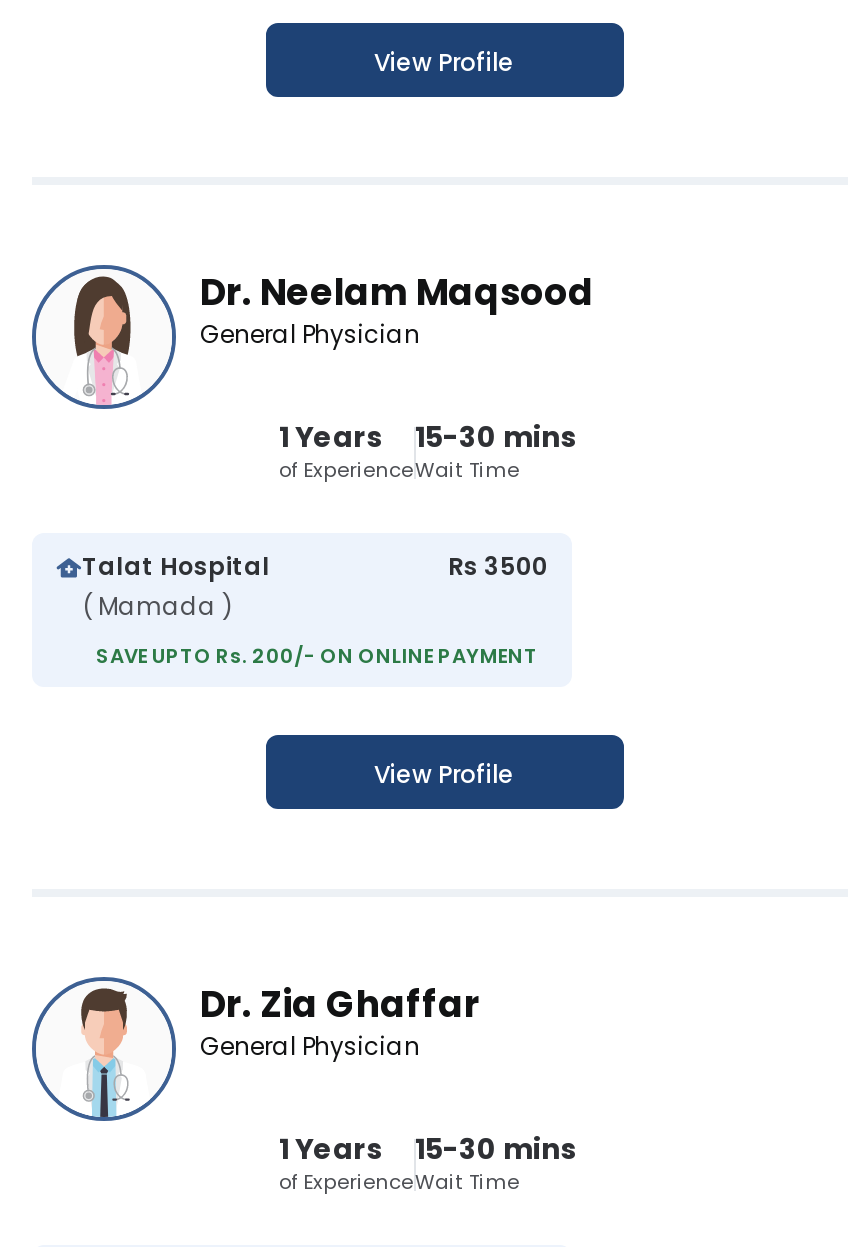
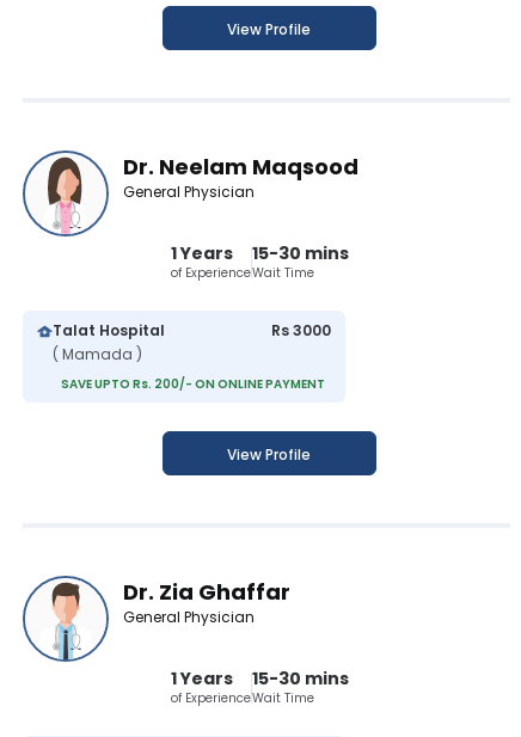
[448,549,548,583] Rs 3500 -> [271,320,331,341] Rs 3000

